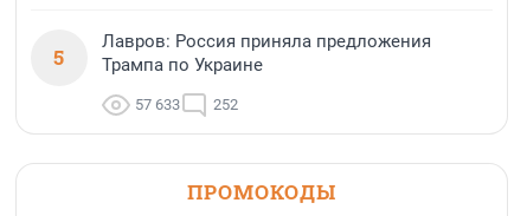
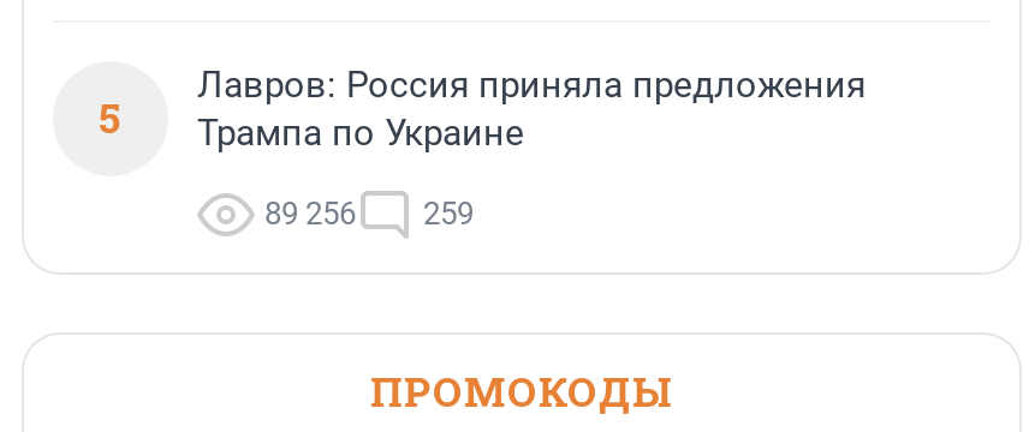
[135,96,180,113] 57 633 -> [264,196,356,232] 89 256
[213,96,238,113] 252 -> [423,196,474,232] 259

